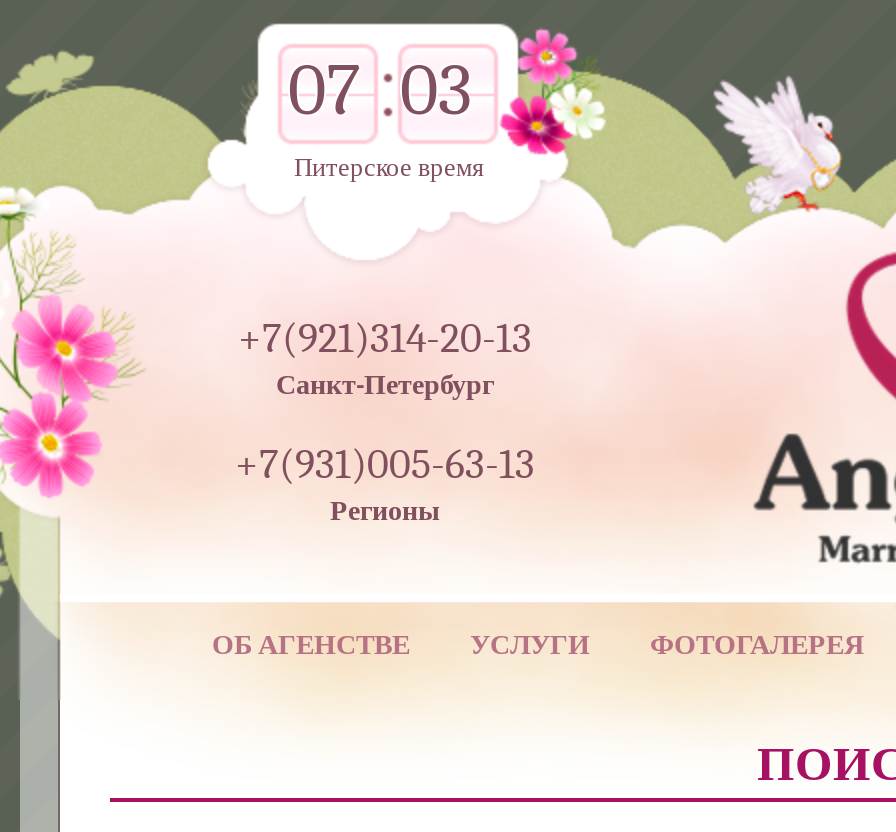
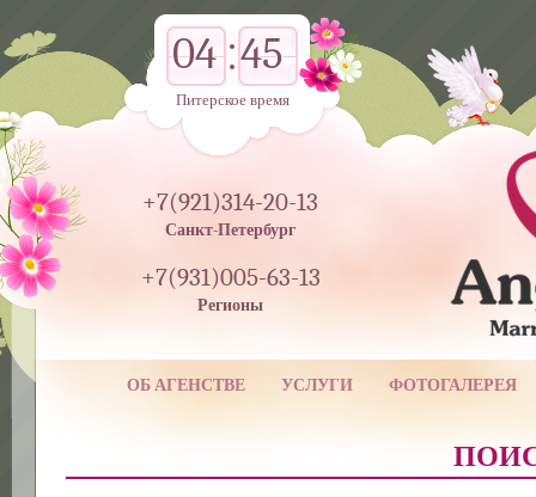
[288,48,472,132] 07 03 -> [172,29,284,79] 04 45

